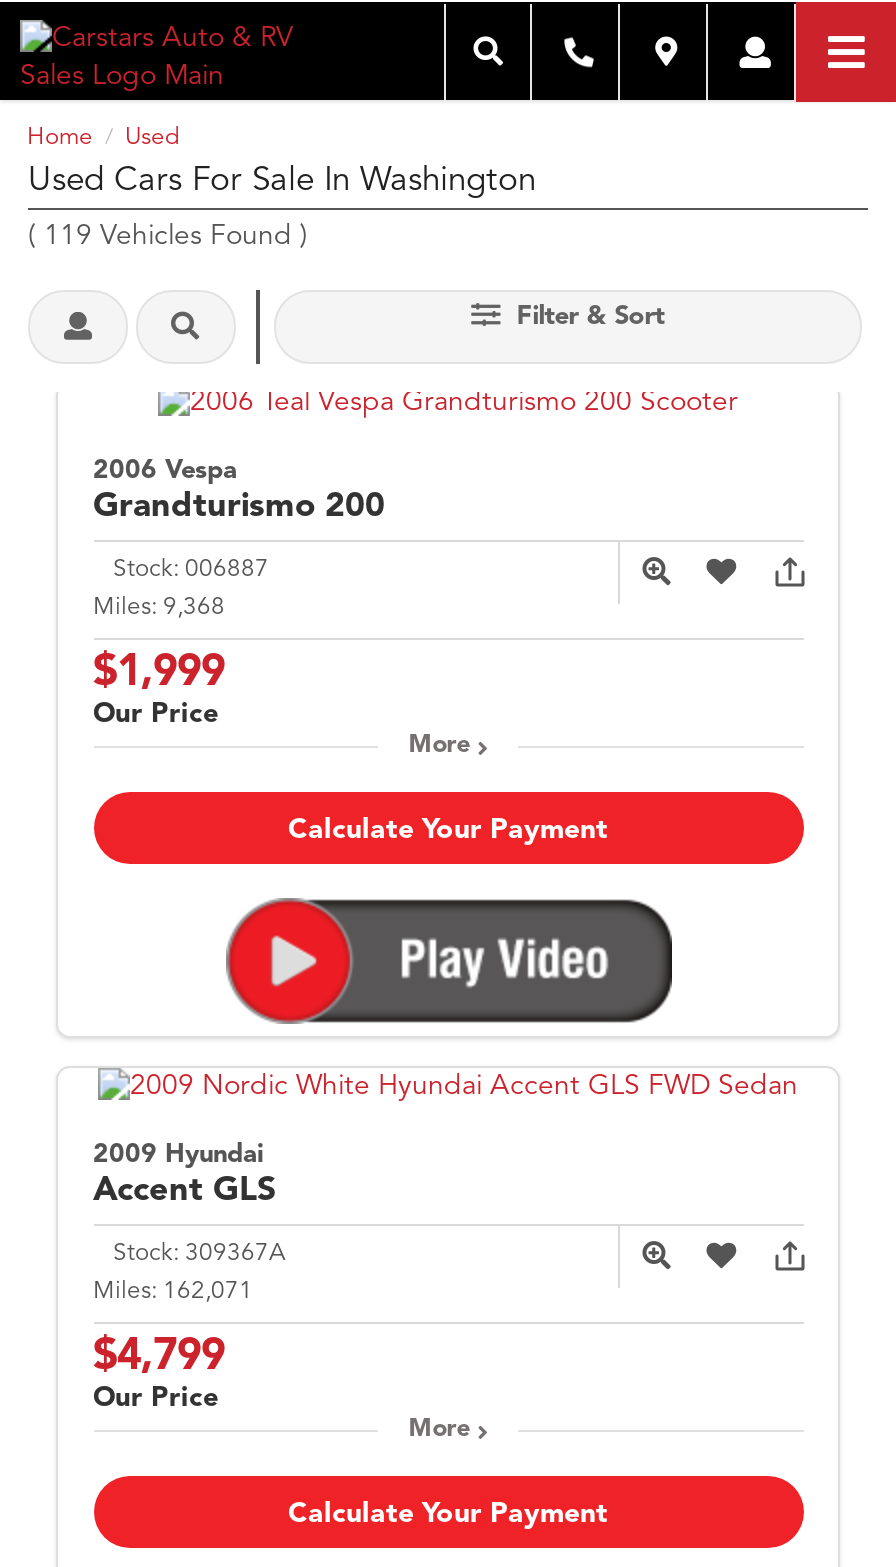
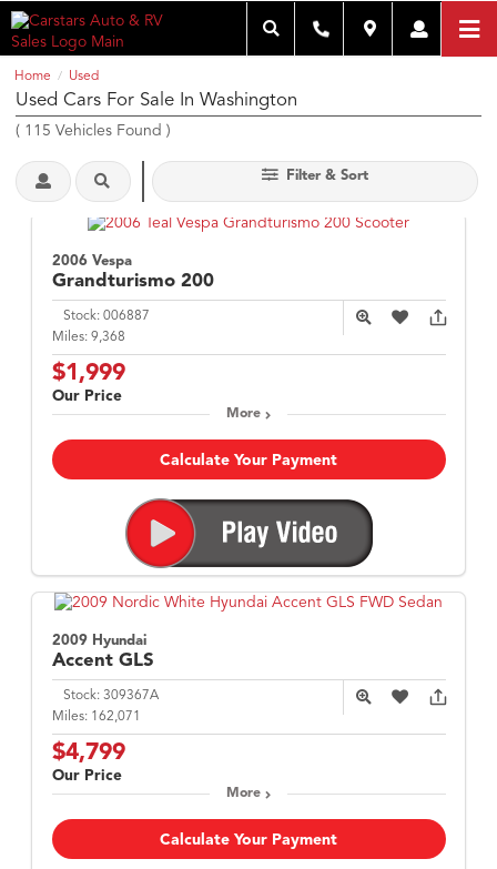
[28,222,308,250] (119 Vehicles Found) -> [16,123,171,139] (115 Vehicles Found)

